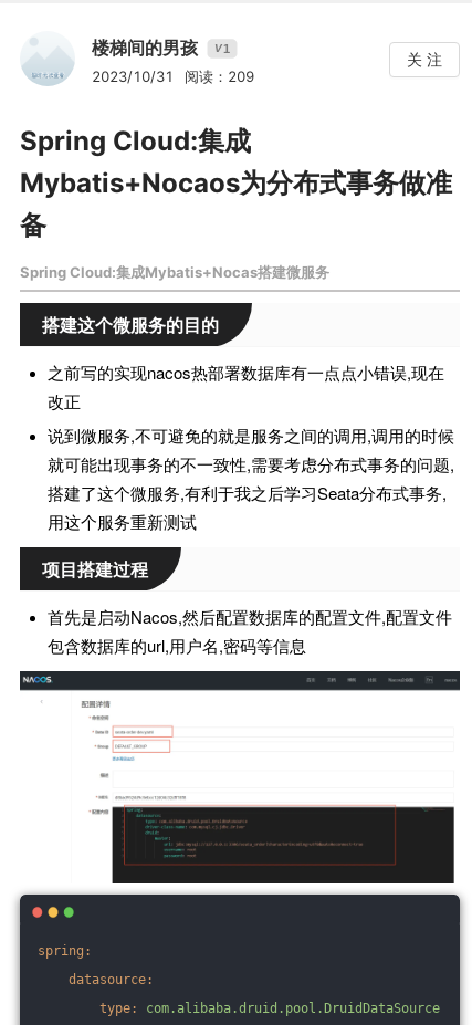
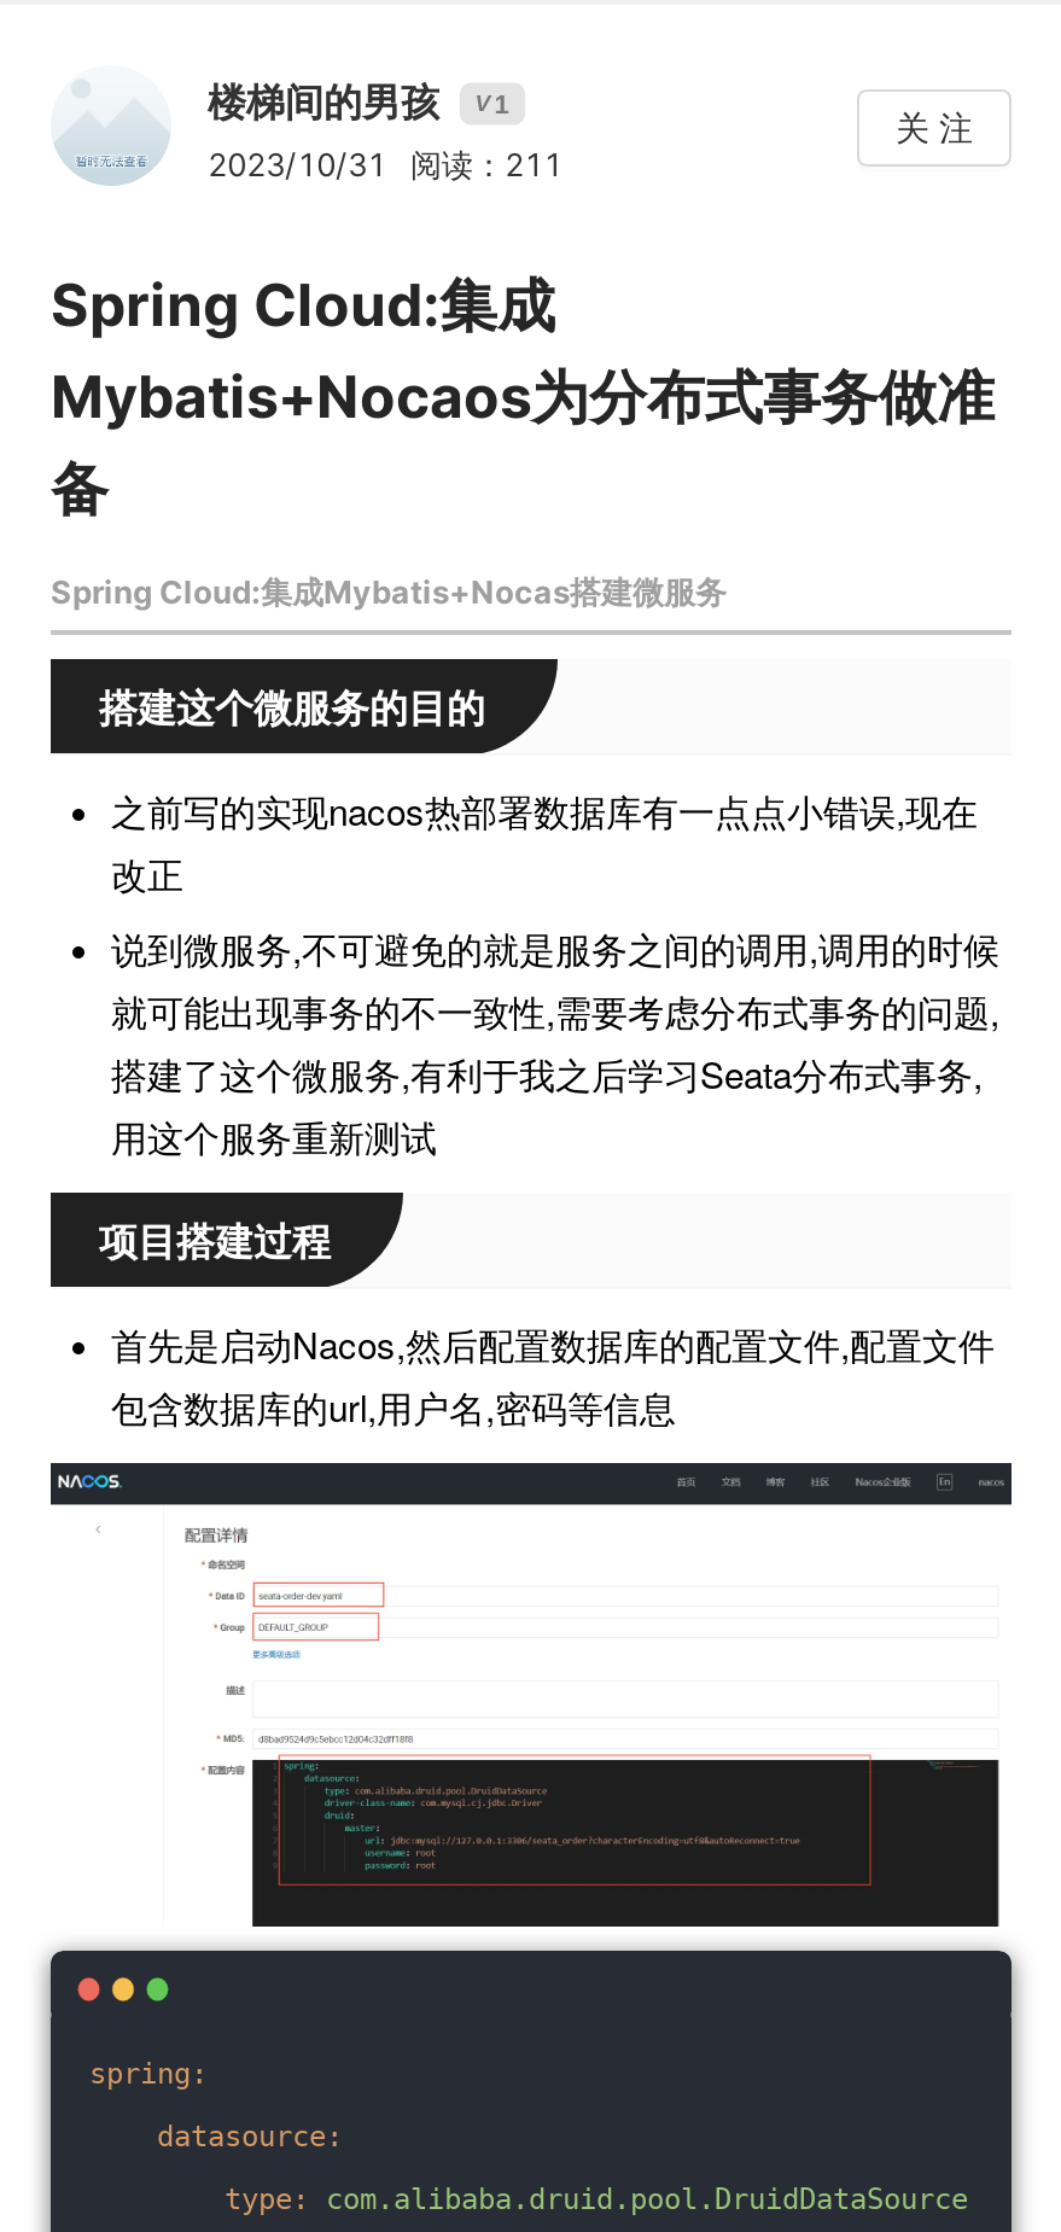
[92,67,254,85] 2023/10/31 阅读：209 -> [208,145,562,183] 2023/10/31 阅读：211

